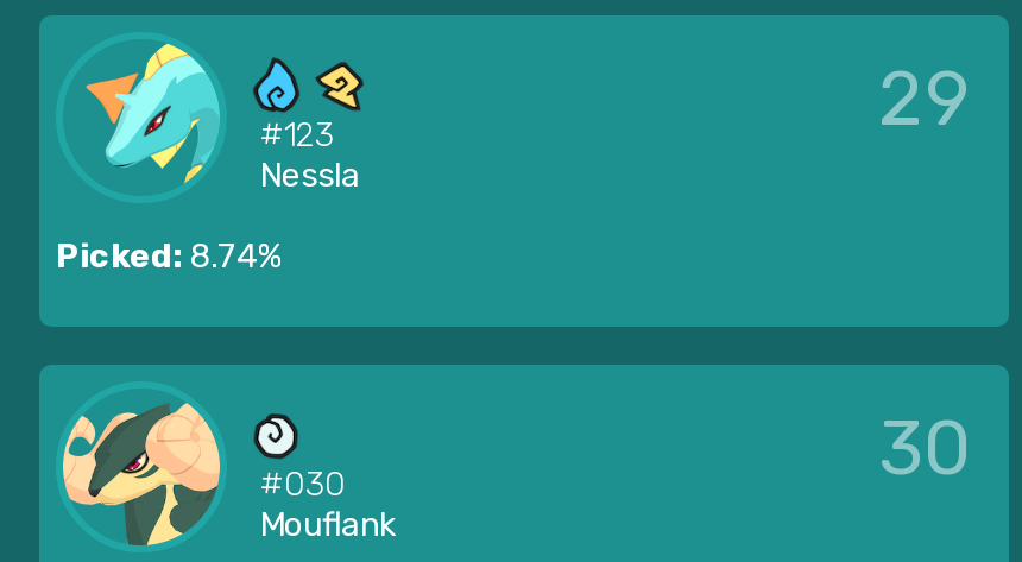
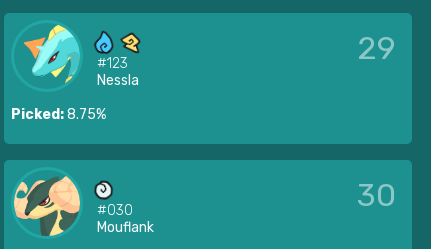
[56,235,282,276] Picked: 8.74% -> [11,105,106,122] Picked: 8.75%

